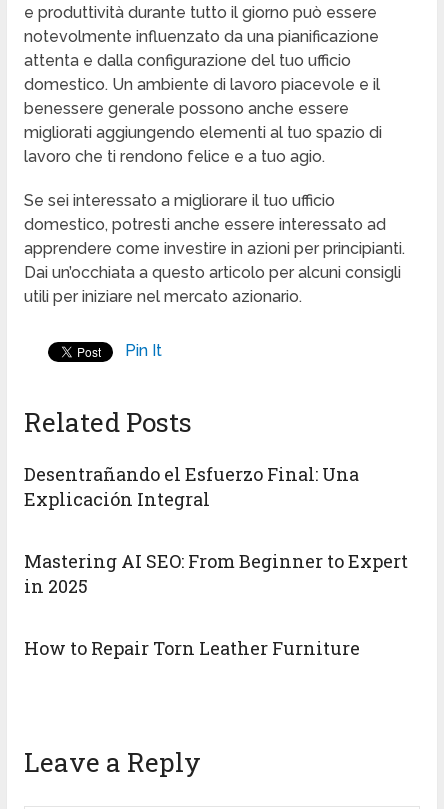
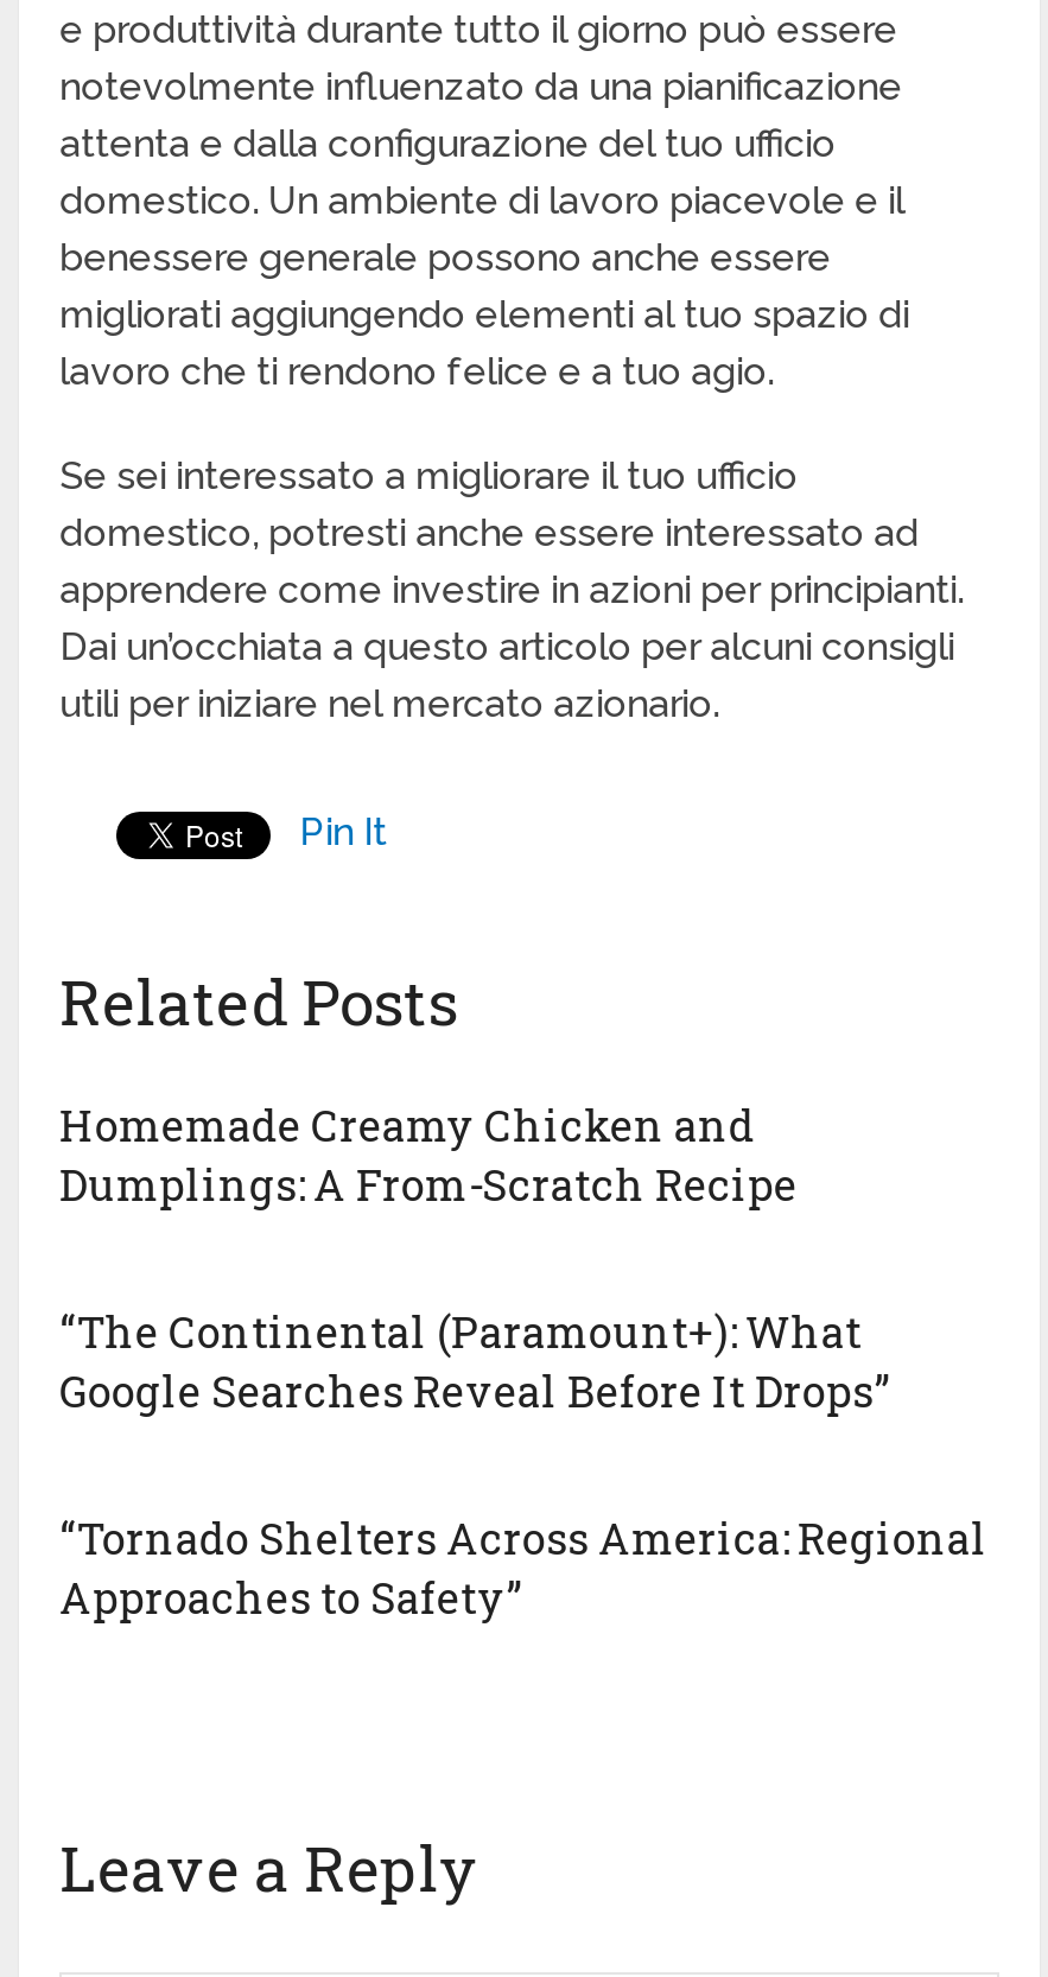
[24,462,359,511] Desentrañando el Esfuerzo Final: Una | Explicación Integral -> [60,1097,798,1213] Homemade Creamy Chicken and | Dumplings: A From-Scratch Recipe
[24,549,408,598] Mastering AI SEO: From Beginner to Expert | in 2025 -> [60,1303,888,1420] “The Continental (Paramount+): What | Google Searches Reveal Before It Drops”
[24,636,360,660] How to Repair Torn Leather Furniture -> [60,1510,988,1626] “Tornado Shelters Across America: Regional | Approaches to Safety”

